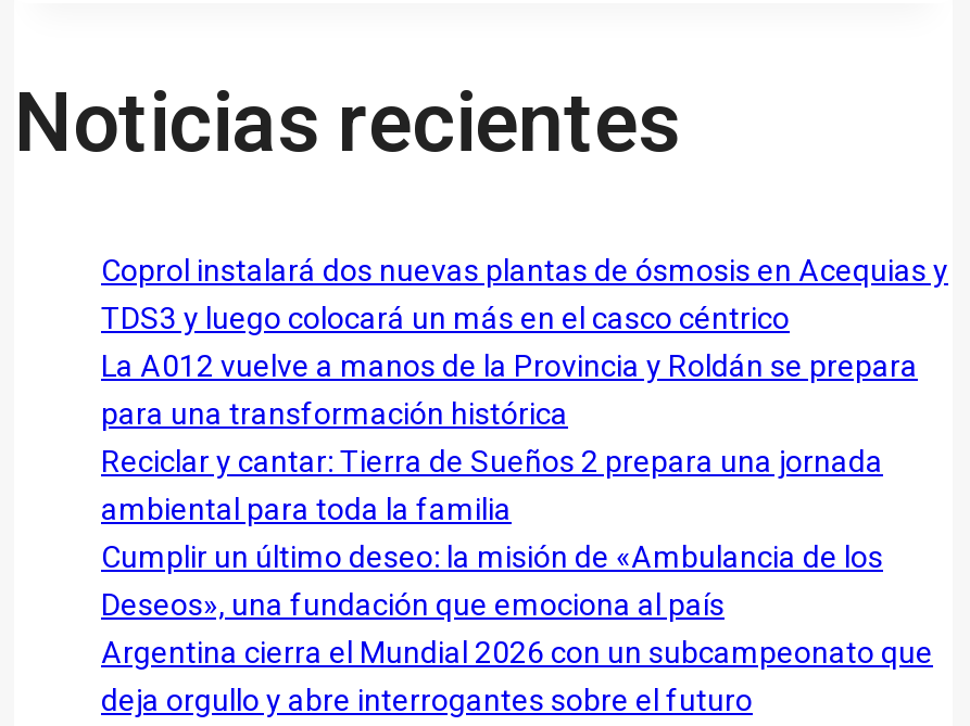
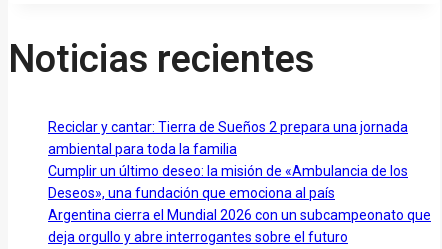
[101,254,948,431] Coprol instalará dos nuevas plantas de ósmosis en Acequias y | TDS3 y luego colocará un más en el casco céntrico | La A012 vuelve a manos de la Provincia y Roldán se prepara | para una transformación histórica -> none

